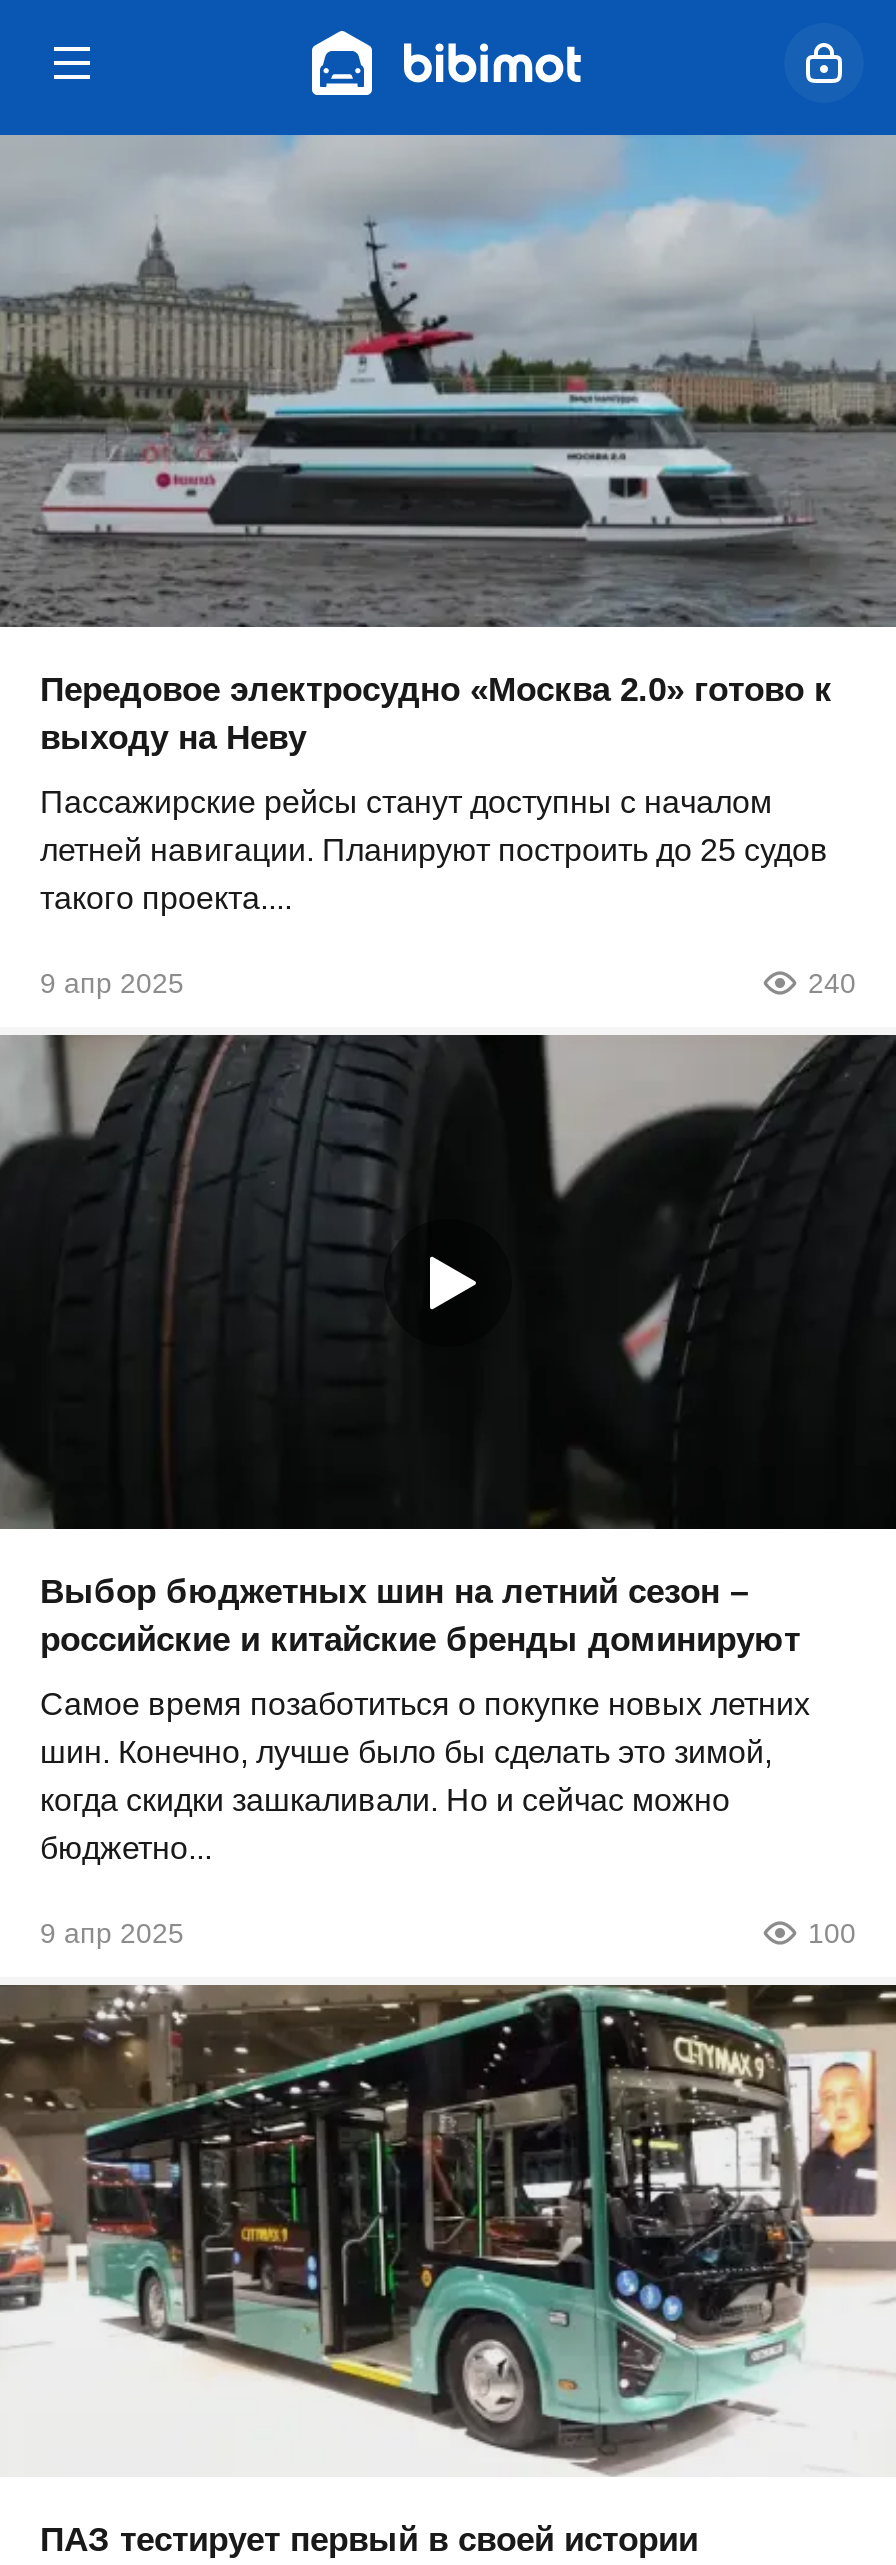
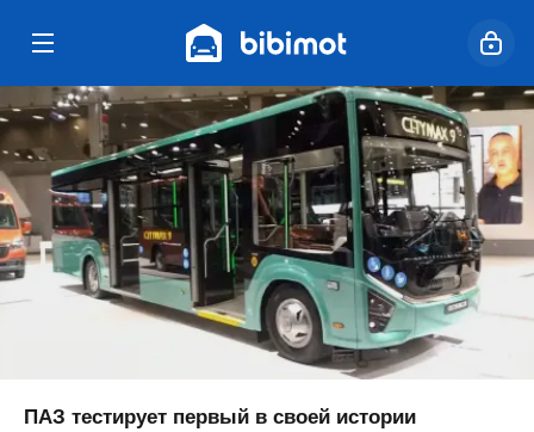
[6,133,890,1000] [image] | Передовое электросудно «Москва 2.0» готово к | выходу на Неву | Пассажирские рейсы станут доступны с началом | летней навигации. Планируют построить до 25 судов | такого проекта.... | 9 апр 2025 | 240 -> none
[6,1033,890,1949] [image] | Выбор бюджетных шин на летний сезон – | российские и китайские бренды доминируют | Самое время позаботиться о покупке новых летних | шин. Конечно, лучше было бы сделать это зимой, | когда скидки зашкаливали. Но и сейчас можно | бюджетно... | 9 апр 2025 | 100 -> none

